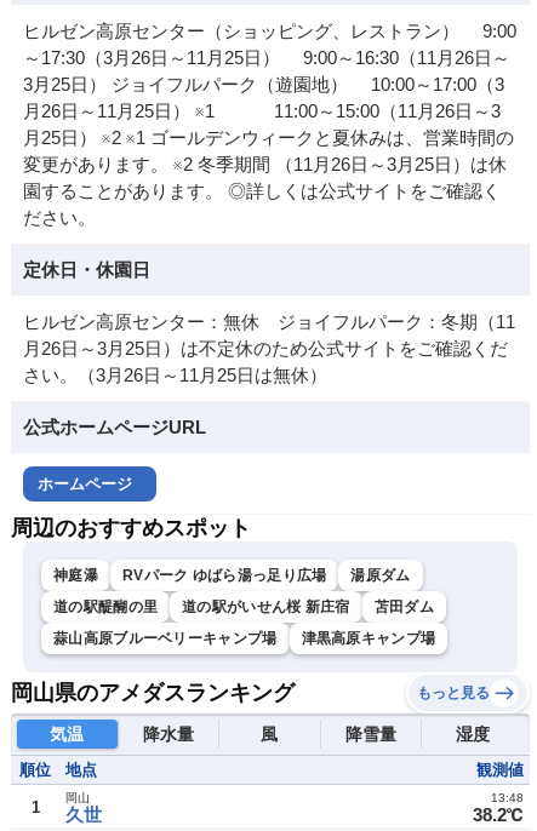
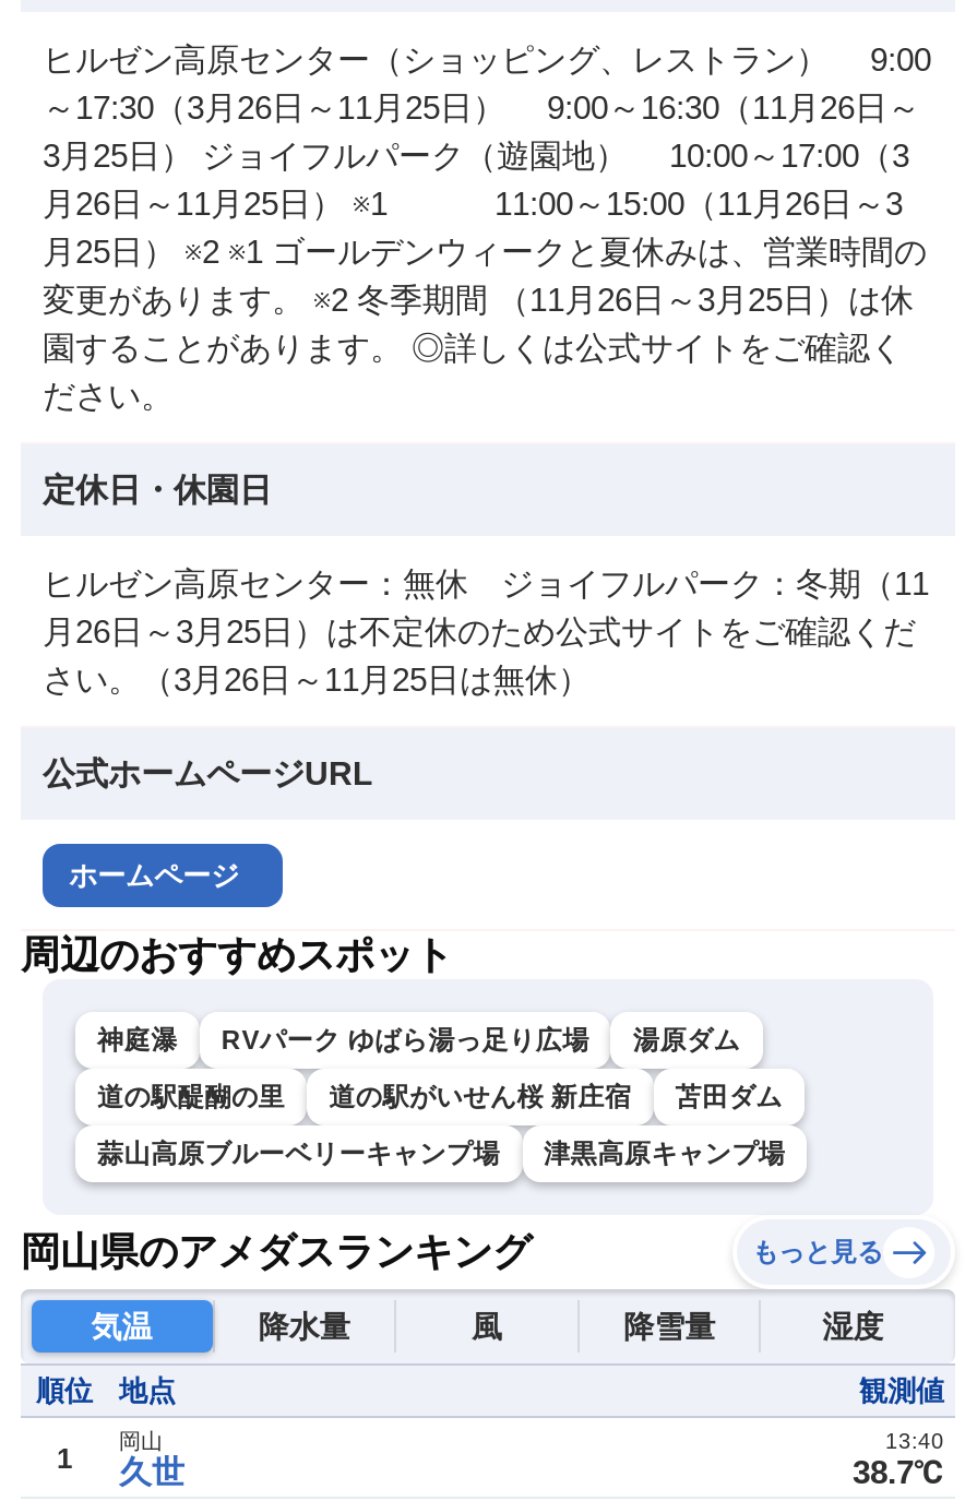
[491,791,524,804] 13:48 -> [885,1429,944,1453] 13:40
[473,804,524,825] 38.2℃ -> [853,1453,944,1490] 38.7℃

